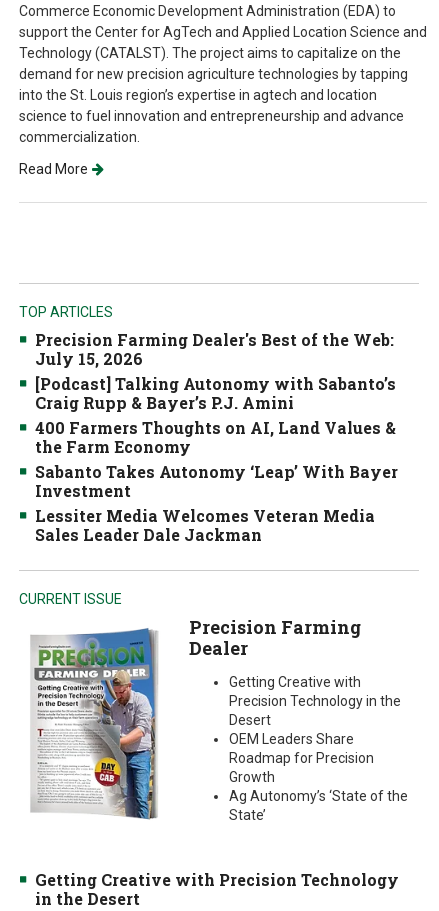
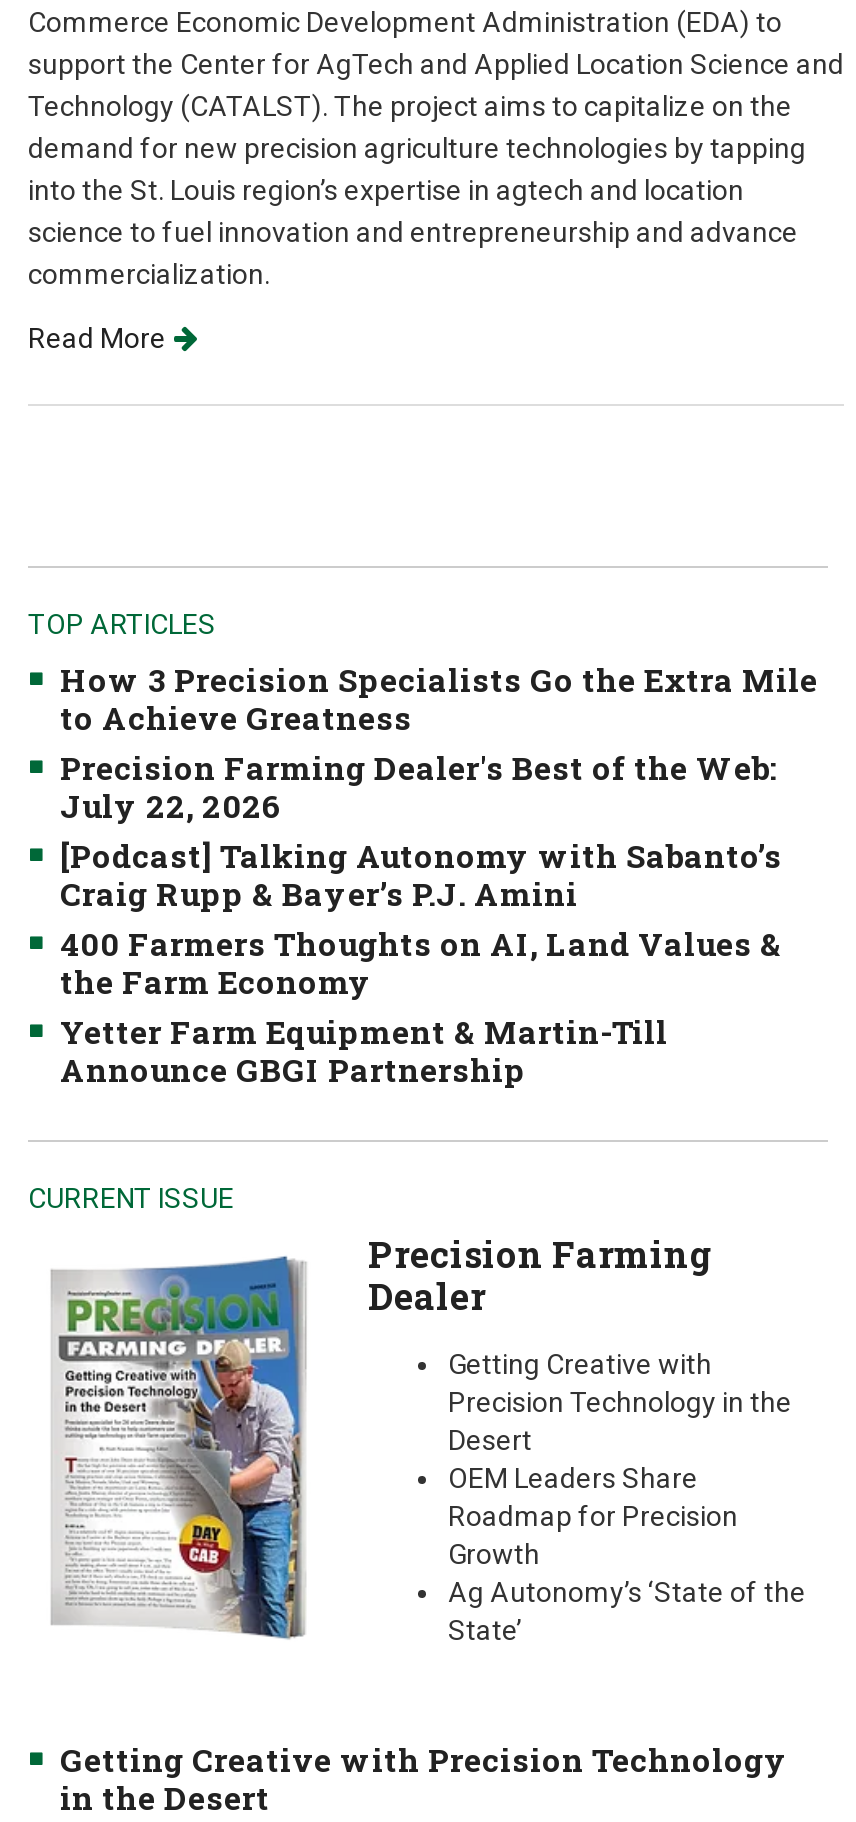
none -> [60,658,818,738] How 3 Precision Specialists Go the Extra Mile | to Achieve Greatness
moved [35,329,394,350] -> [60,746,778,788]: Precision Farming Dealer's Best of the Web:
[35,348,143,369] July 15, 2026 -> [60,784,282,826] July 22, 2026
moved [35,373,396,457] -> [60,834,782,1002]: [Podcast] Talking Autonomy with Sabanto’s | Craig Rupp & Bayer’s P.J. Amini | 400 Farmers Thoughts on AI, Land Values & | the Farm Economy
[35,461,398,545] Sabanto Takes Autonomy ‘Leap’ With Bayer | Investment | Lessiter Media Welcomes Veteran Media | Sales Leader Dale Jackman -> [60,1010,668,1090] Yetter Farm Equipment & Martin-Till | Announce GBGI Partnership

